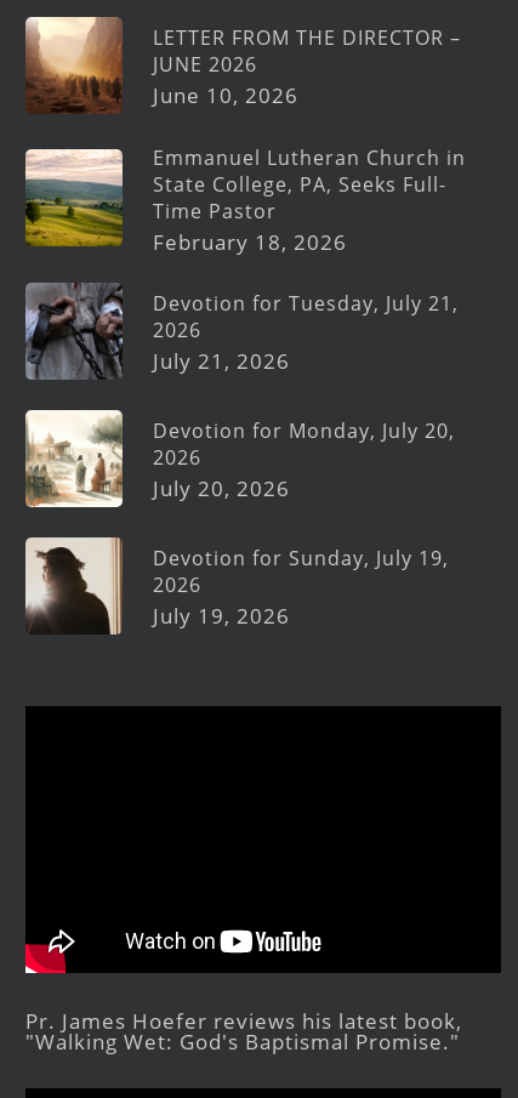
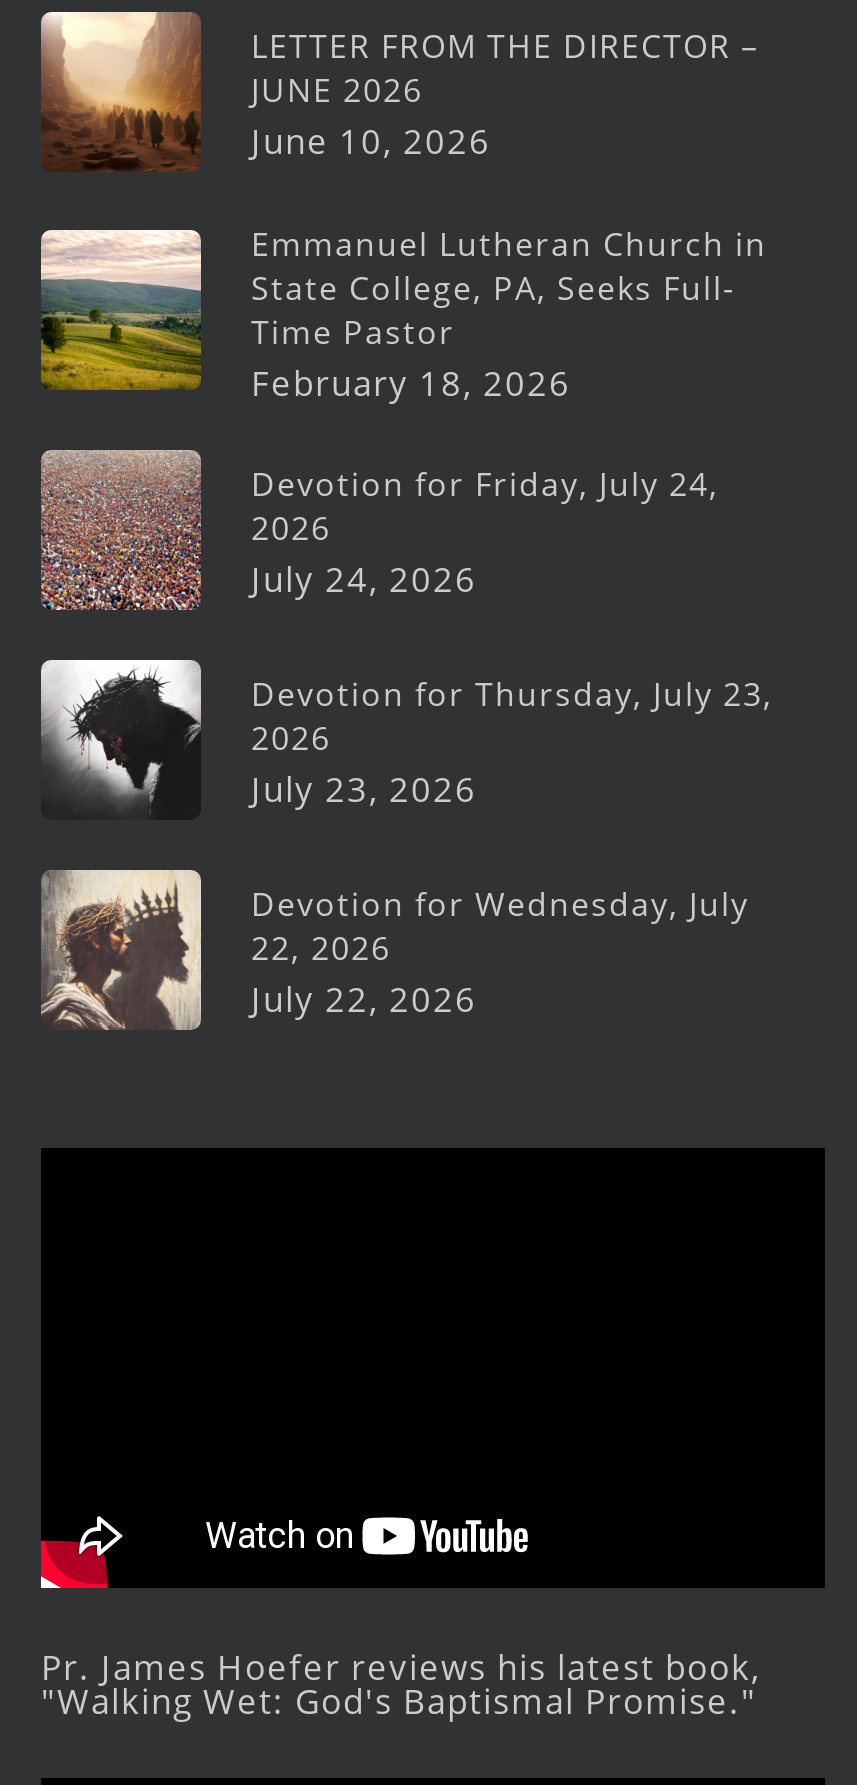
[25,283,459,380] [image] | Devotion for Tuesday, July 21, -> [41,448,719,610] [image] | Devotion for Friday, July 24,
[153,348,290,376] July 21, 2026 -> [251,557,477,603] July 24, 2026
[24,413,455,508] [image] | Devotion for Monday, July 20, -> [41,662,773,820] [image] | Devotion for Thursday, July 23,
[153,475,290,503] July 20, 2026 -> [251,767,477,813] July 23, 2026
[24,537,449,635] [image] | Devotion for Sunday, July 19, | 2026 | July 19, 2026 -> [41,870,749,1032] [image] | Devotion for Wednesday, July | 22, 2026 | July 22, 2026

